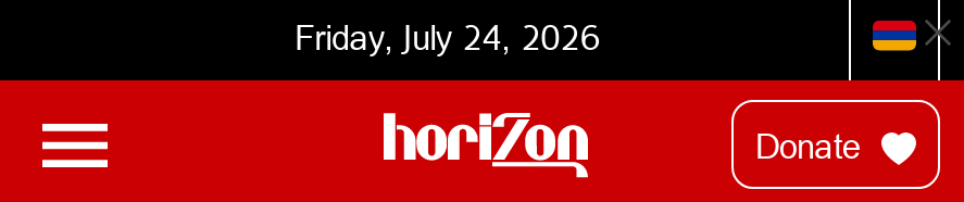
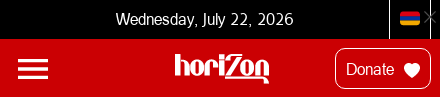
[295,14,599,55] Friday, July 24, 2026 -> [116,8,293,27] Wednesday, July 22, 2026

